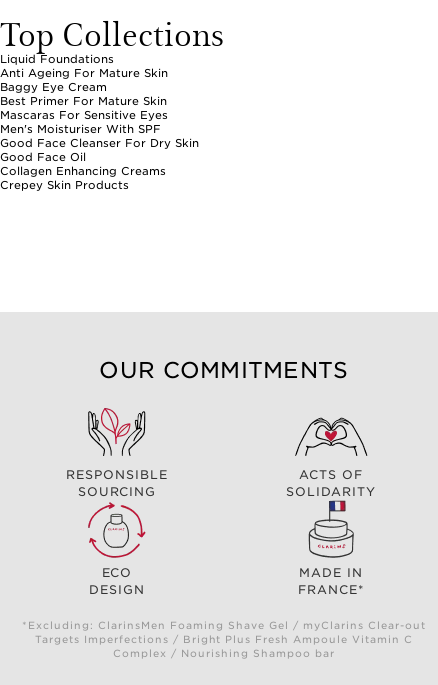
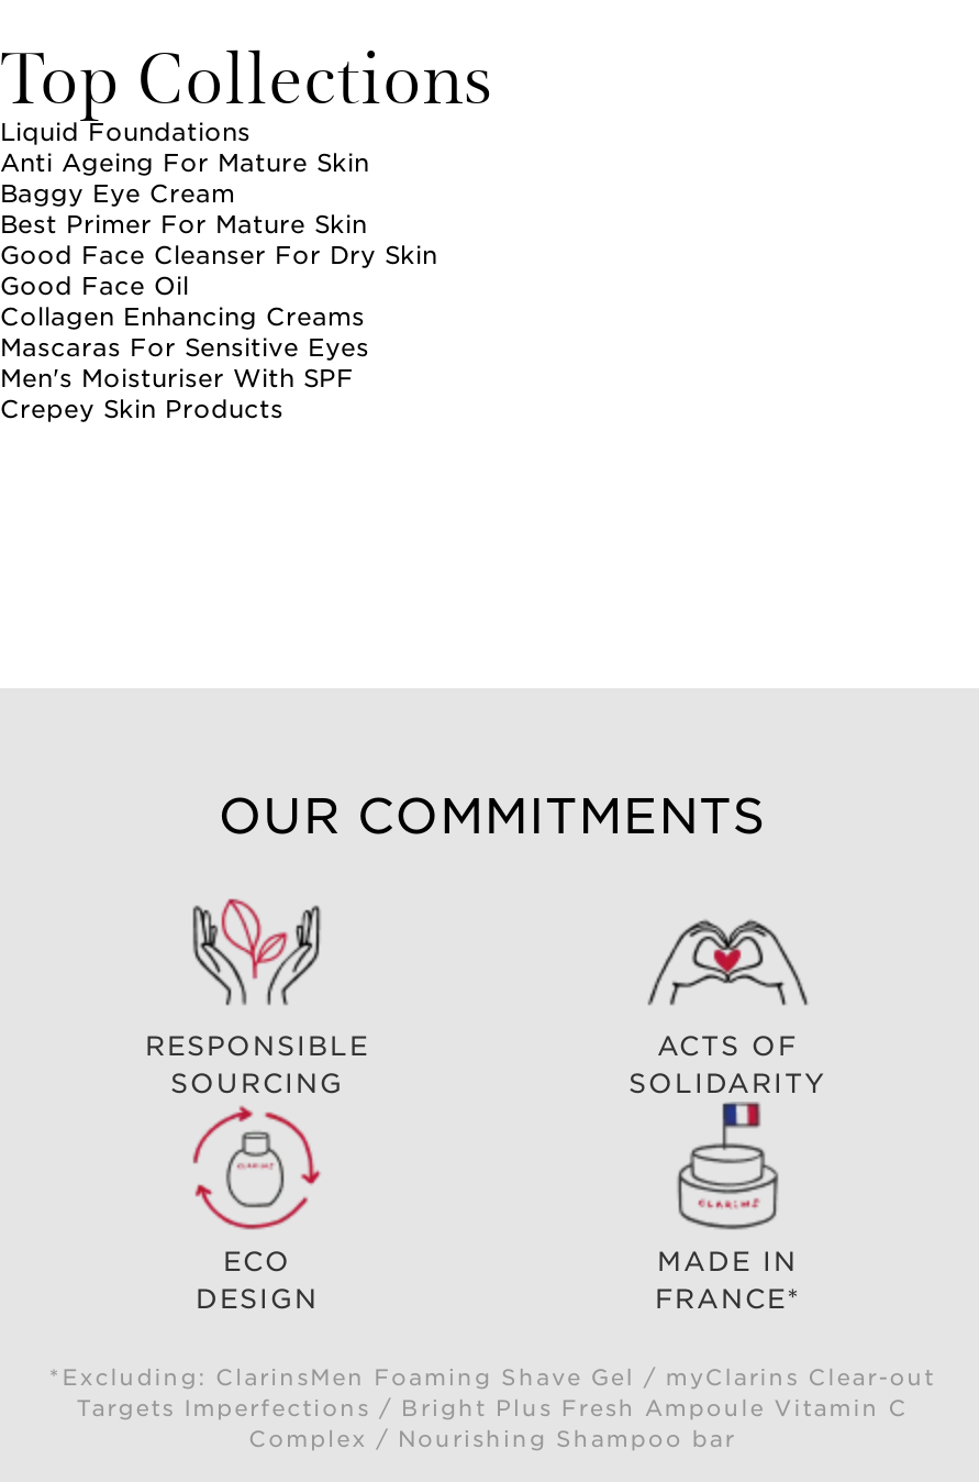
moved [0,108,168,136] -> [0,332,369,394]: Mascaras For Sensitive Eyes | Men's Moisturiser With SPF
moved [0,136,199,178] -> [0,240,437,332]: Good Face Cleanser For Dry Skin | Good Face Oil | Collagen Enhancing Creams

